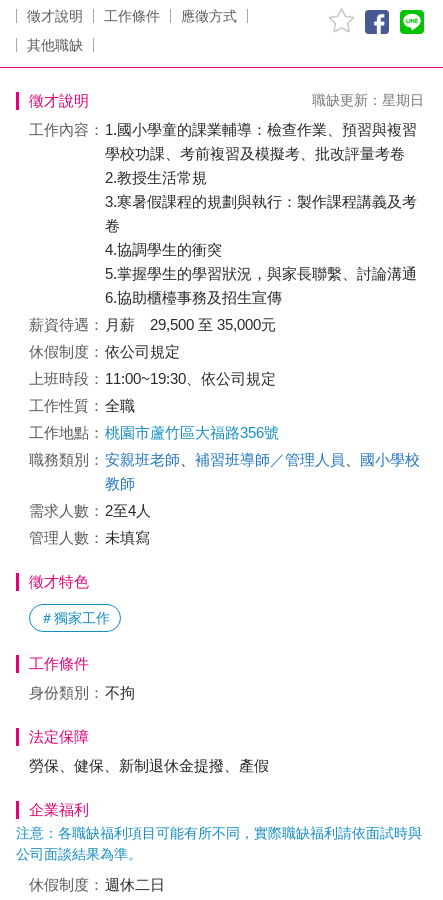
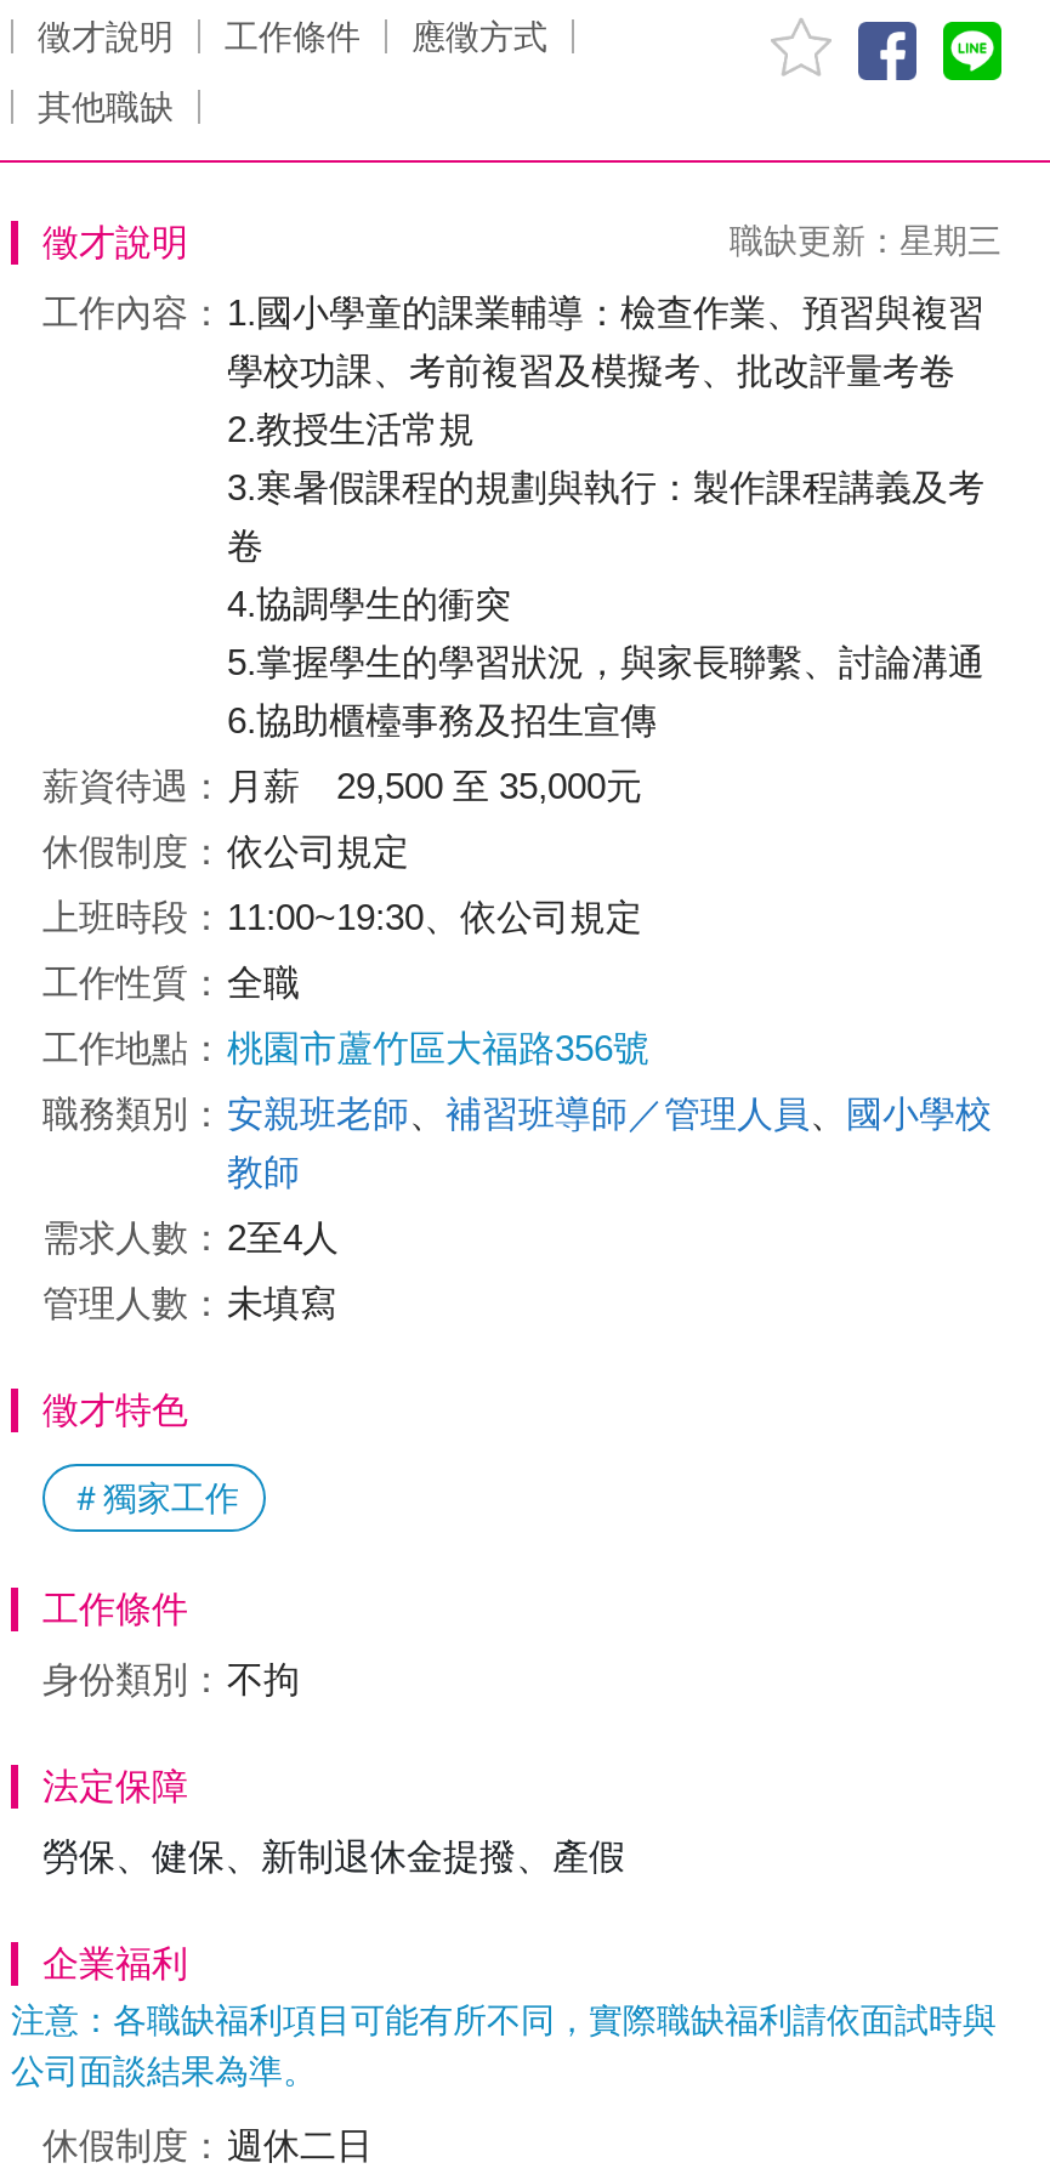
[312,92,424,108] 職缺更新：星期日 -> [730,221,1001,260] 職缺更新：星期三

